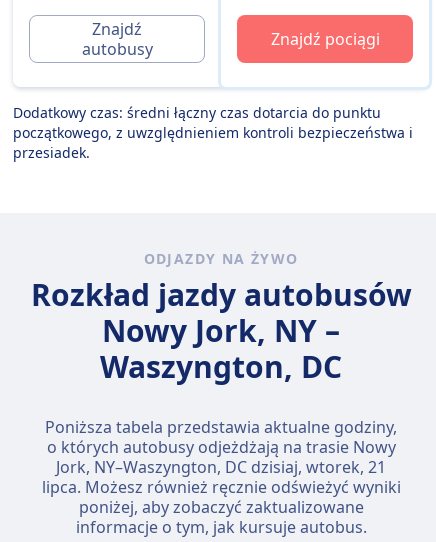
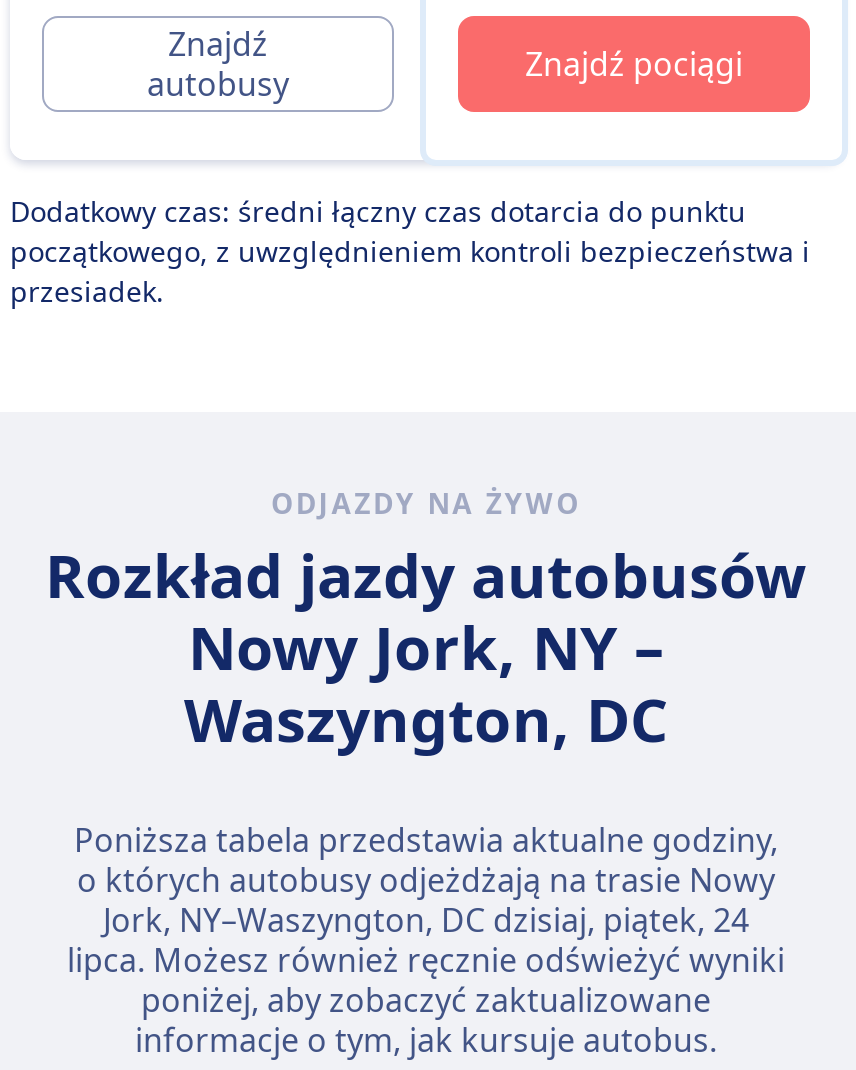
[56,456,386,478] Jork, NY–Waszyngton, DC dzisiaj, wtorek, 21 -> [103,898,749,942] Jork, NY–Waszyngton, DC dzisiaj, piątek, 24

